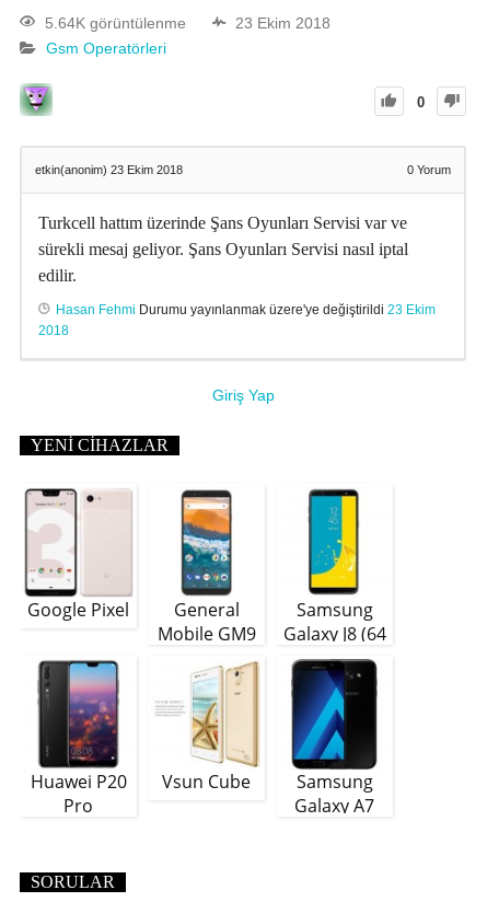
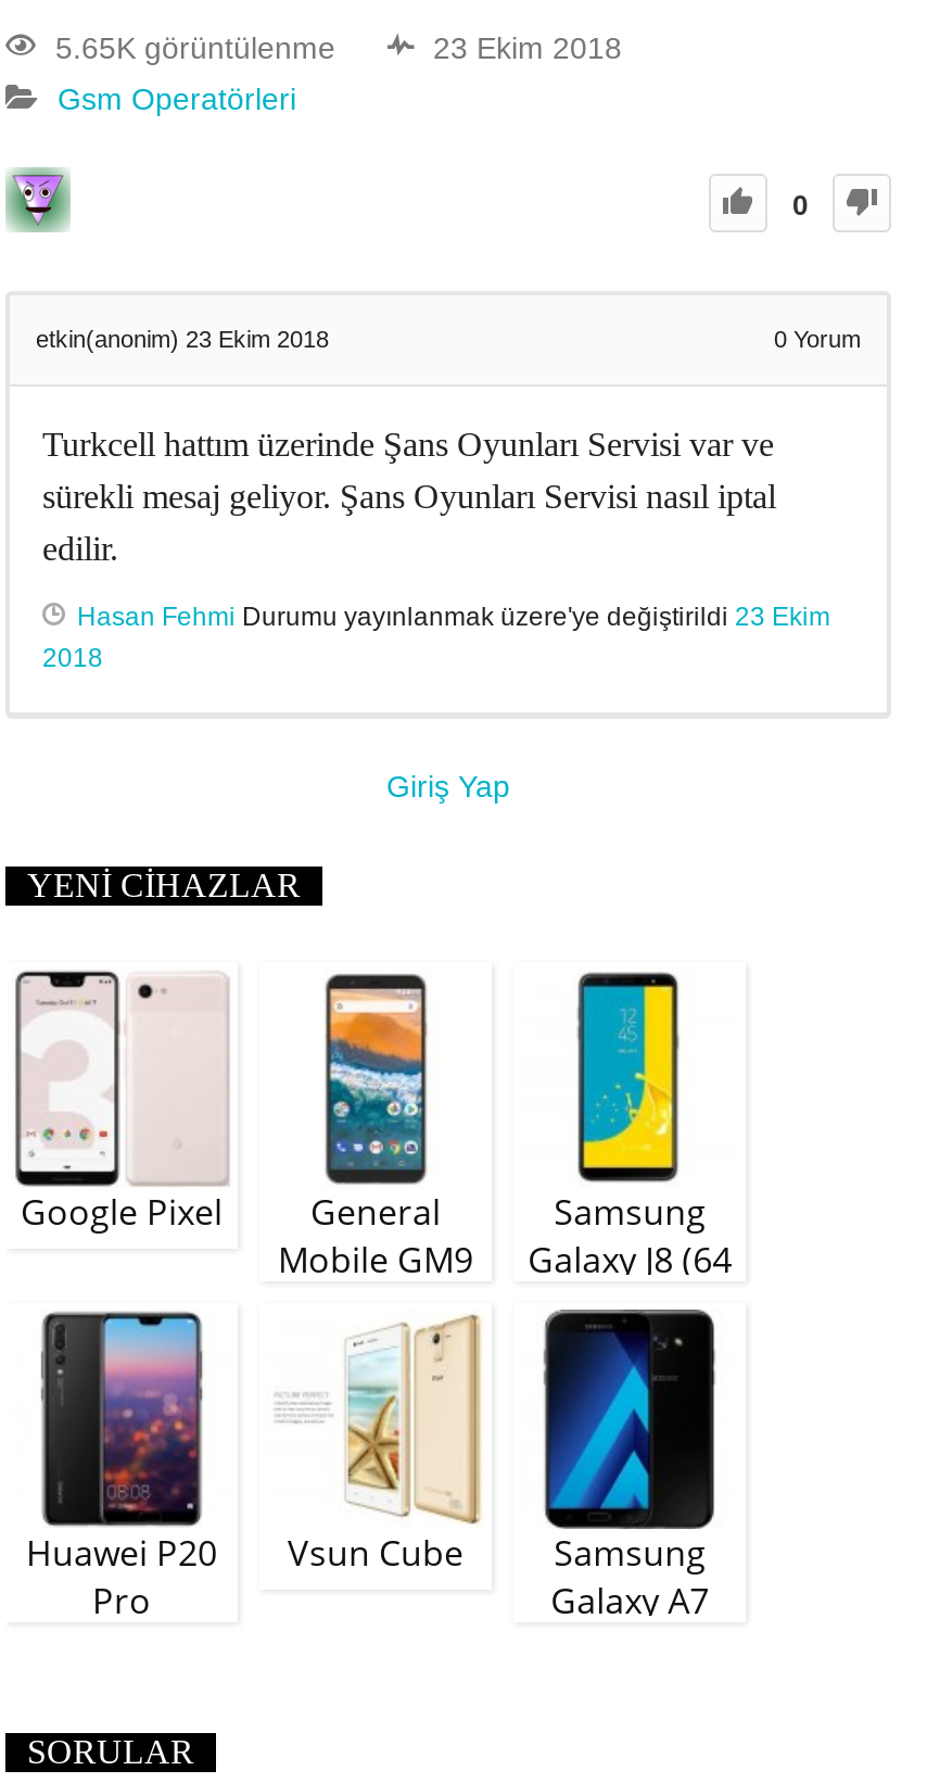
[45,15,186,32] 5.64K görüntülenme -> [55,31,335,66] 5.65K görüntülenme

